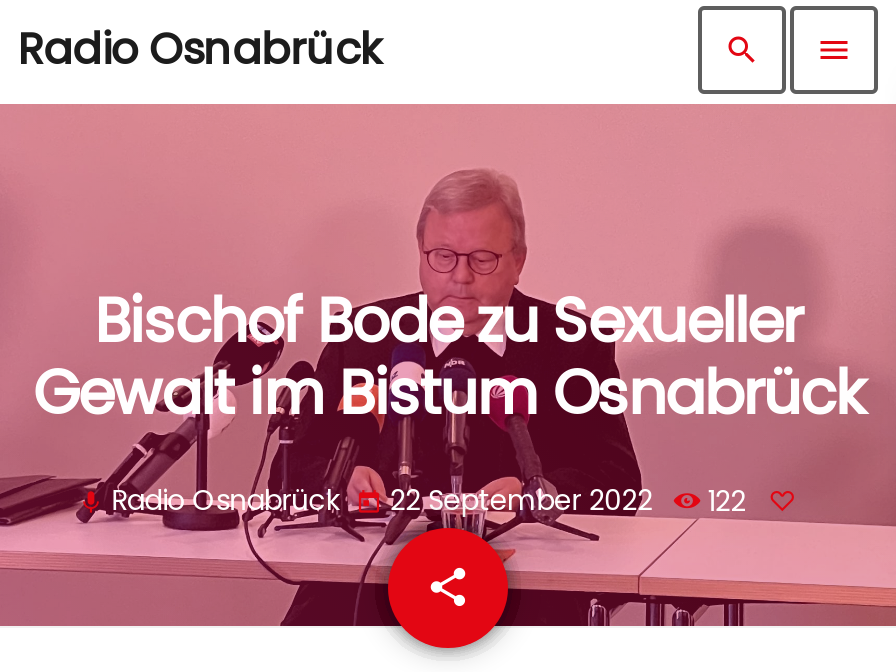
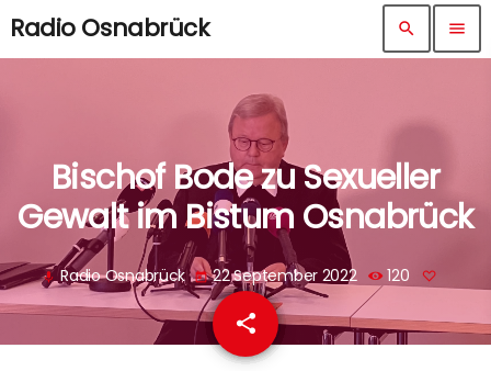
[707,480,753,520] 122 -> [387,265,413,286] 120

